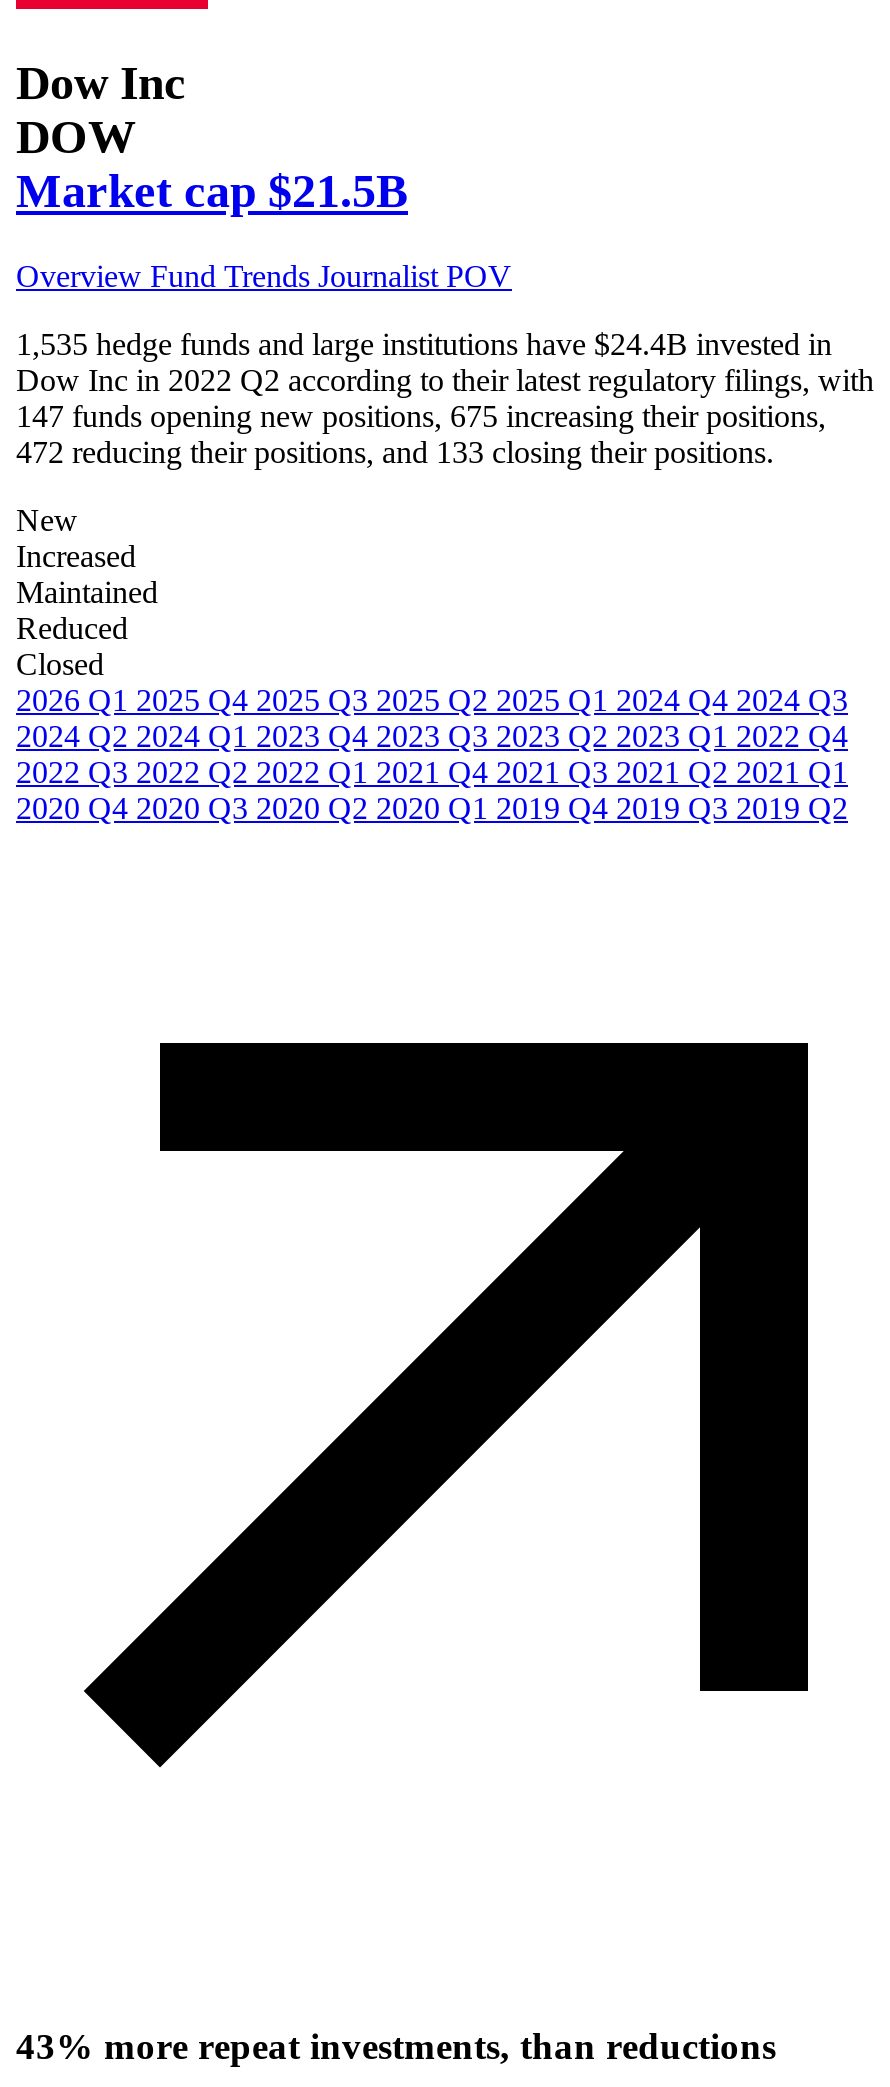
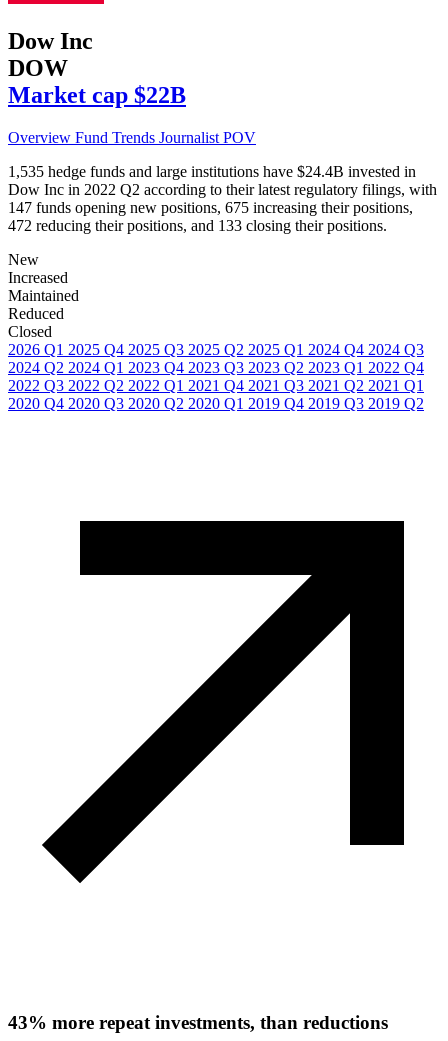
[16,165,408,217] Market cap $21.5B -> [8,82,186,108] Market cap $22B

